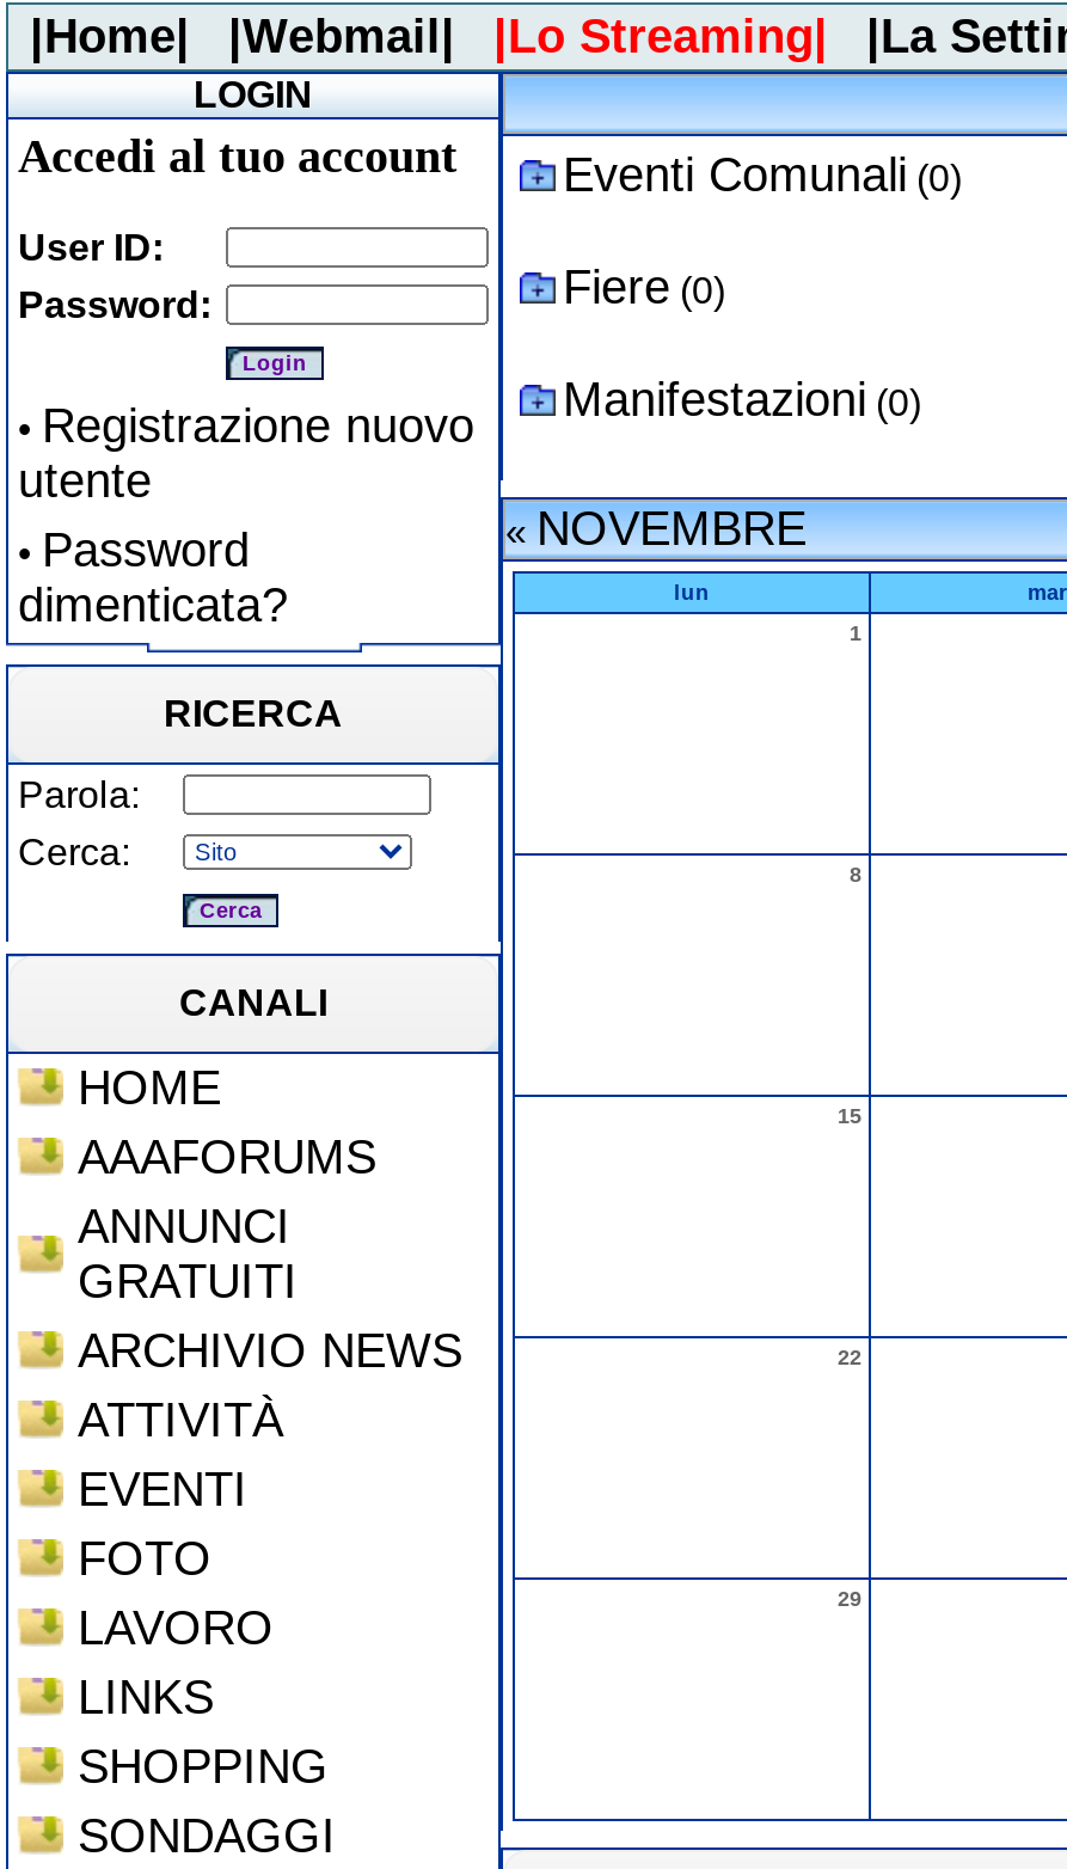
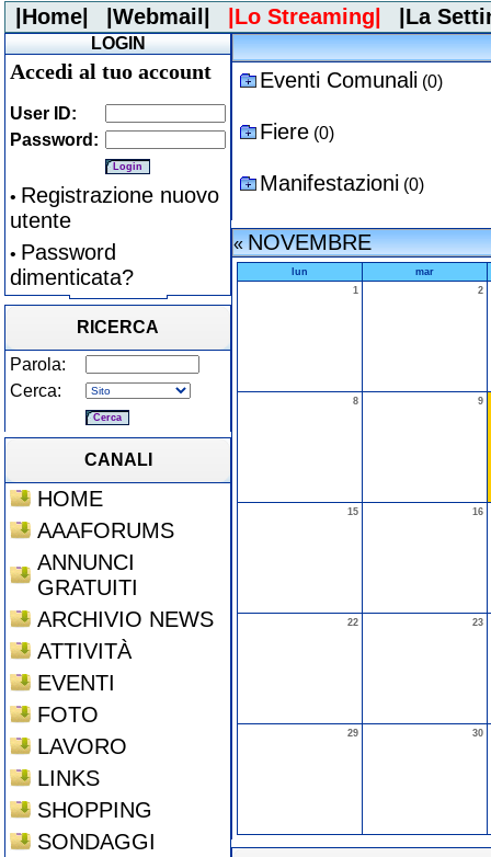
none -> [478,285,483,296] 2
none -> [478,396,483,407] 9
none -> [472,506,483,517] 16
none -> [472,617,483,628] 23
none -> [472,728,483,739] 30

